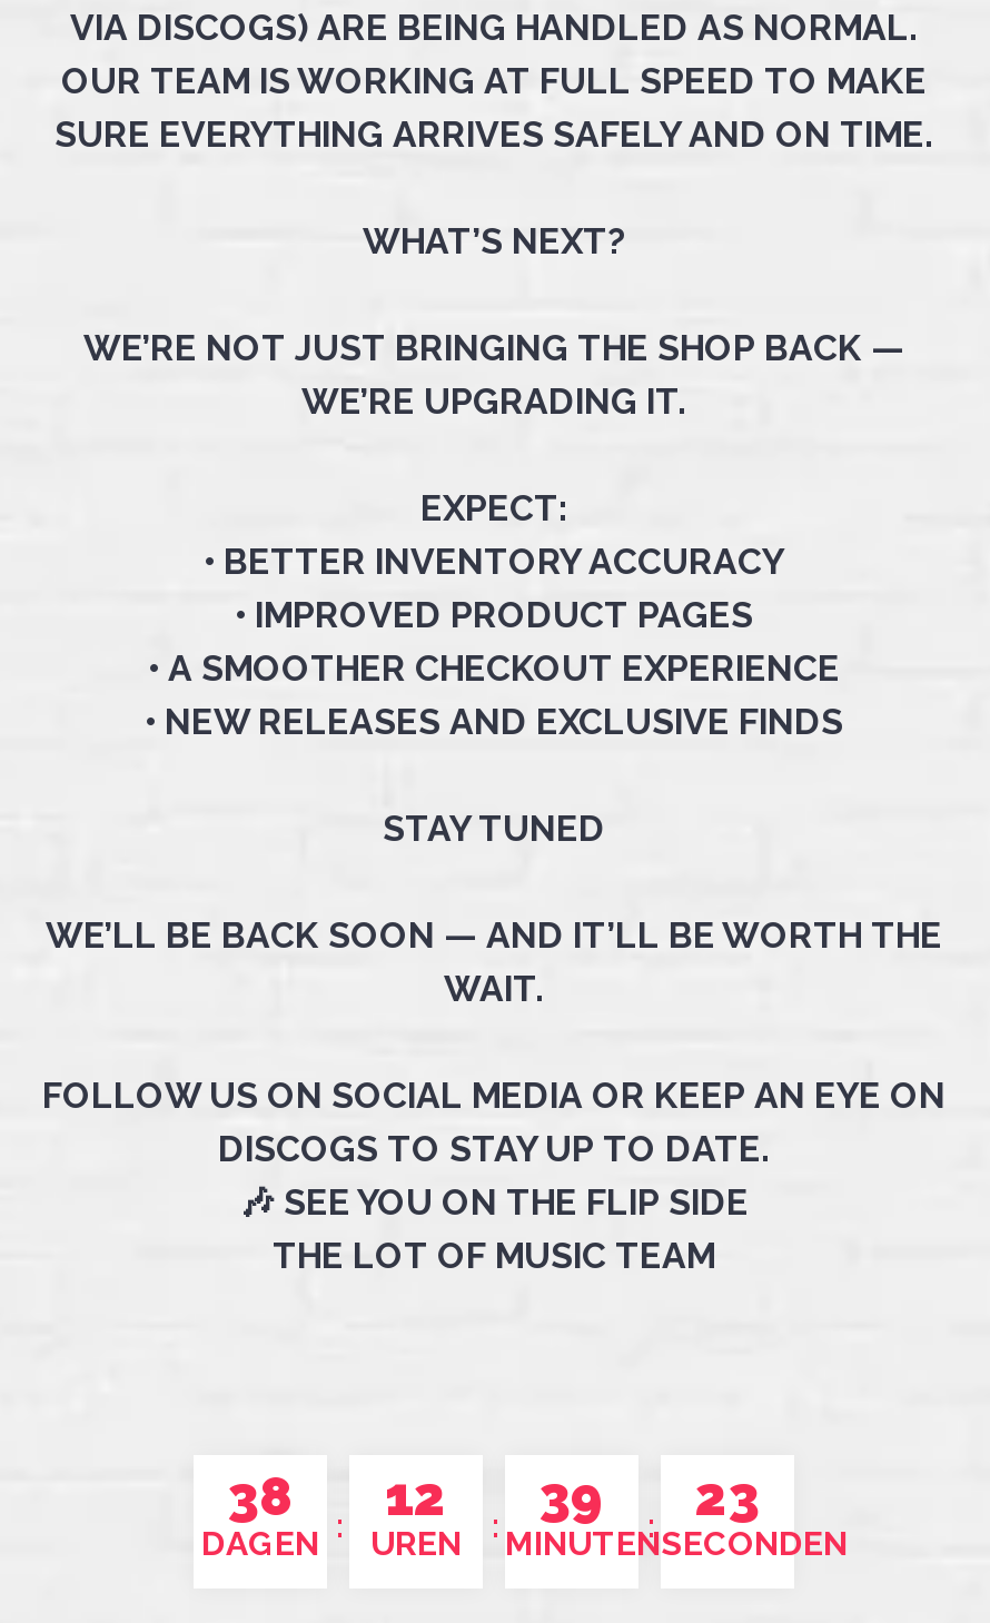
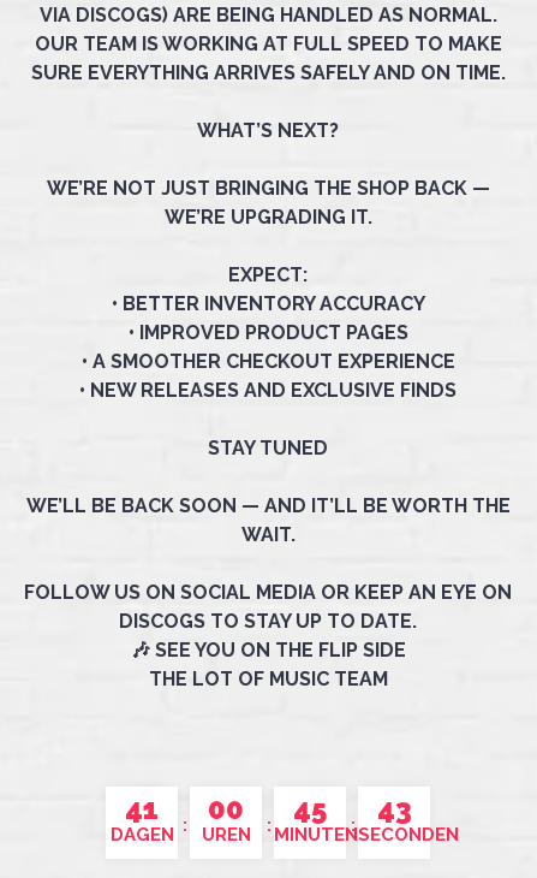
[228,1463,293,1528] 38 -> [125,791,159,826] 41
[385,1463,447,1528] 12 -> [208,791,244,826] 00
[539,1463,604,1528] 39 -> [293,791,327,826] 45
[695,1463,760,1528] 23 -> [377,791,411,826] 43

